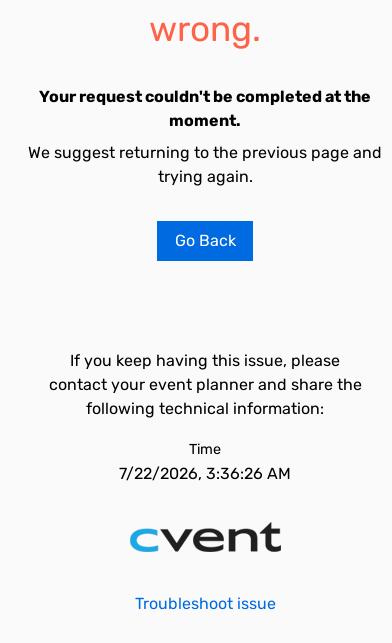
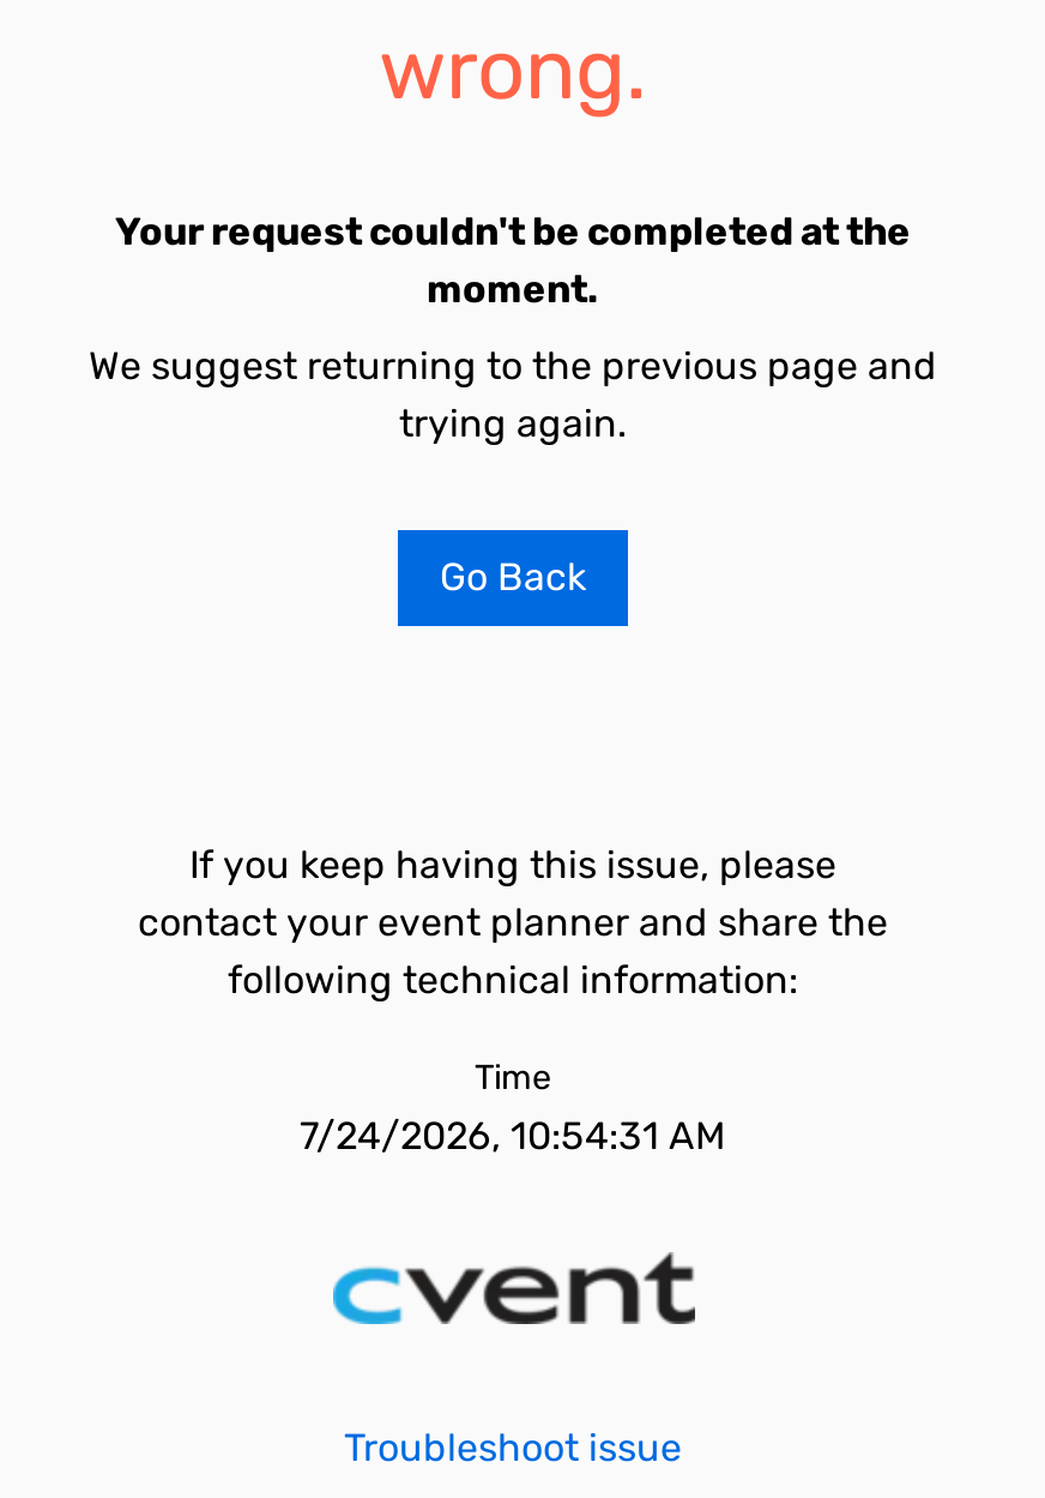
[119,464,291,483] 7/22/2026, 3:36:26 AM -> [300,1113,726,1159] 7/24/2026, 10:54:31 AM

